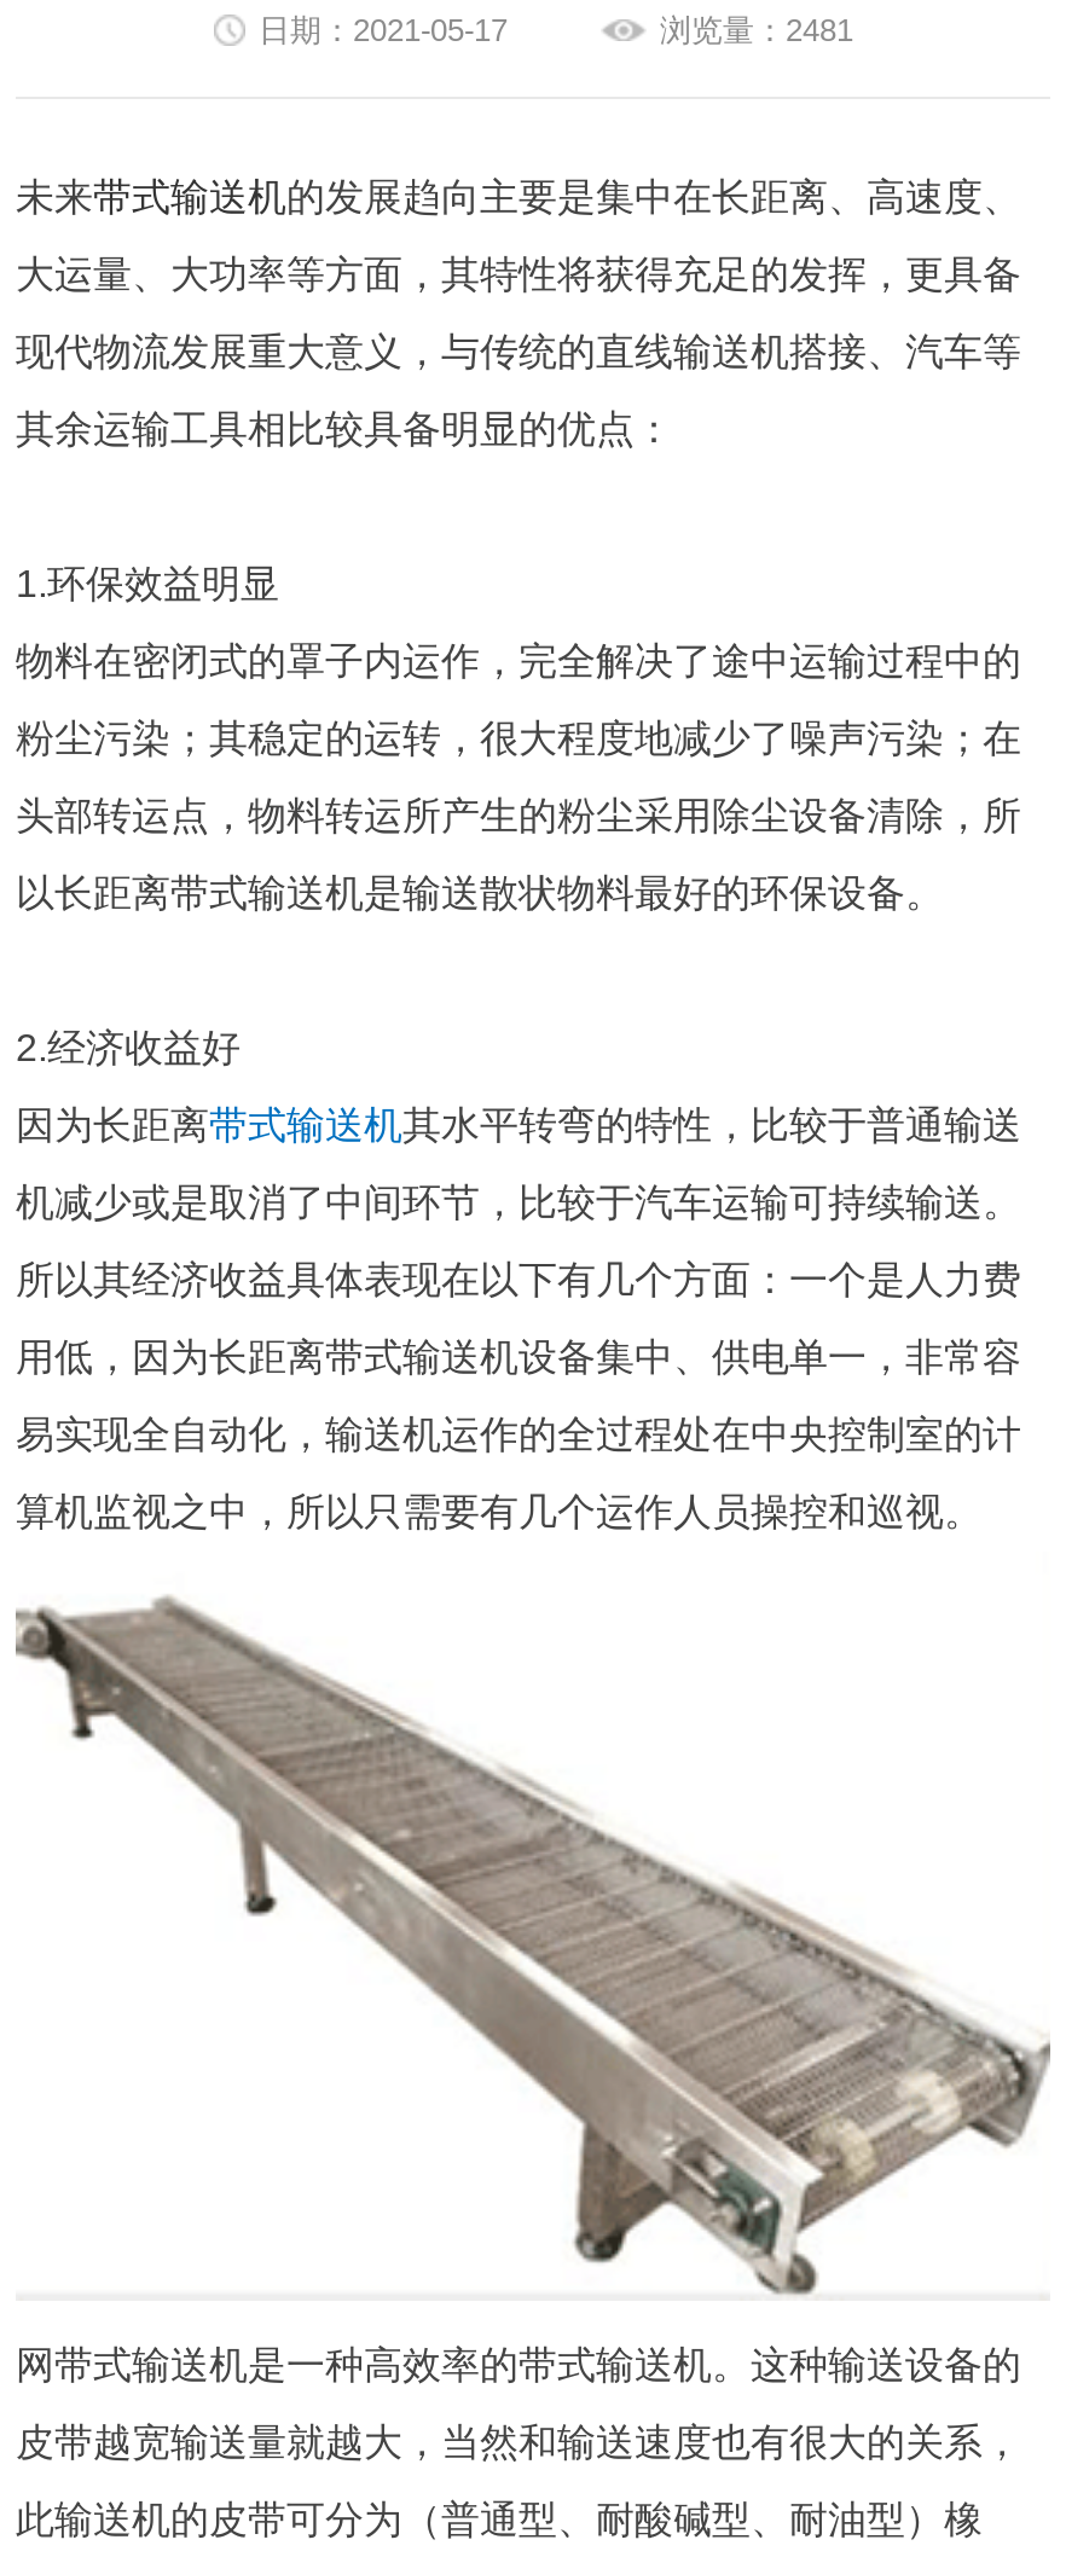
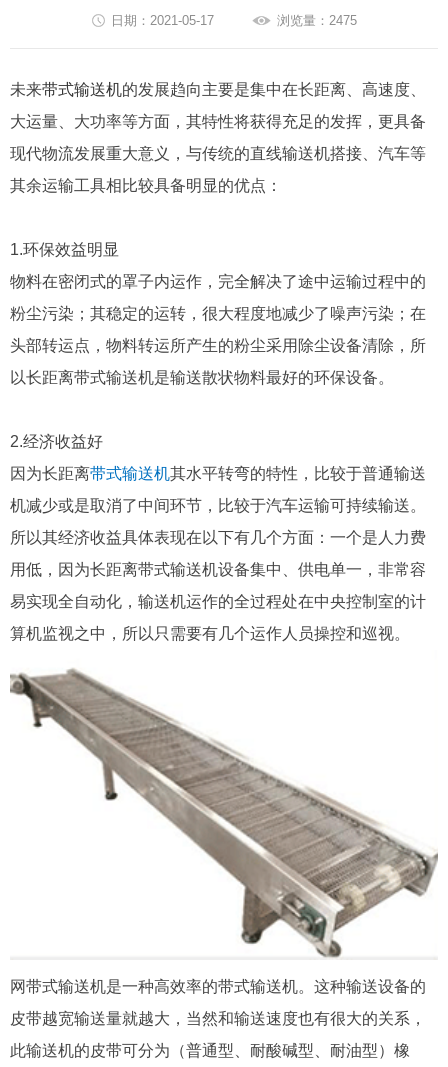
[660,11,853,47] 浏览量：2481 -> [276,13,356,28] 浏览量：2475

